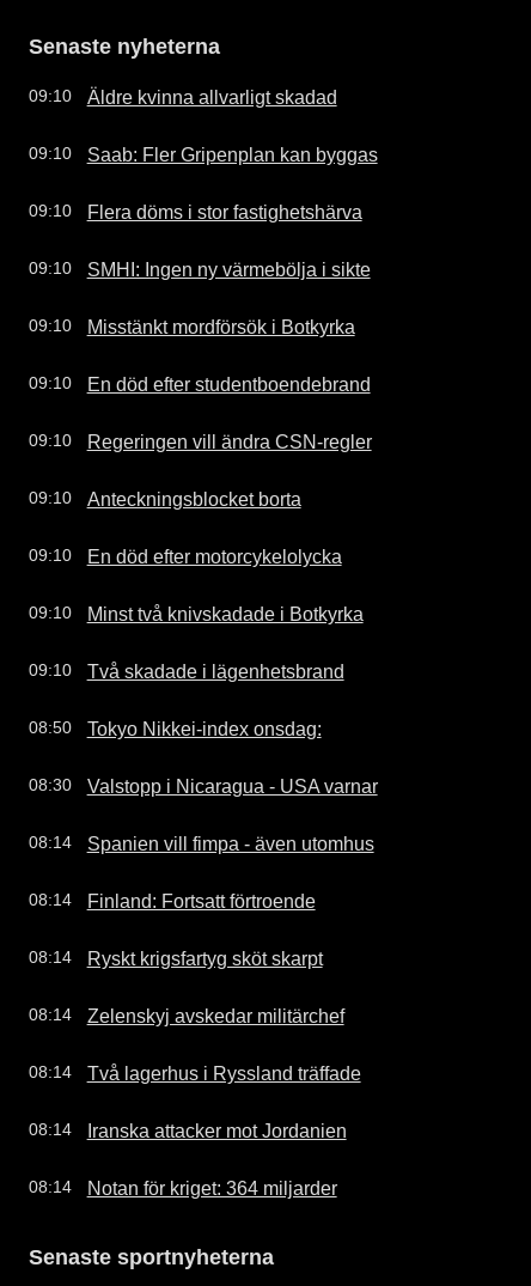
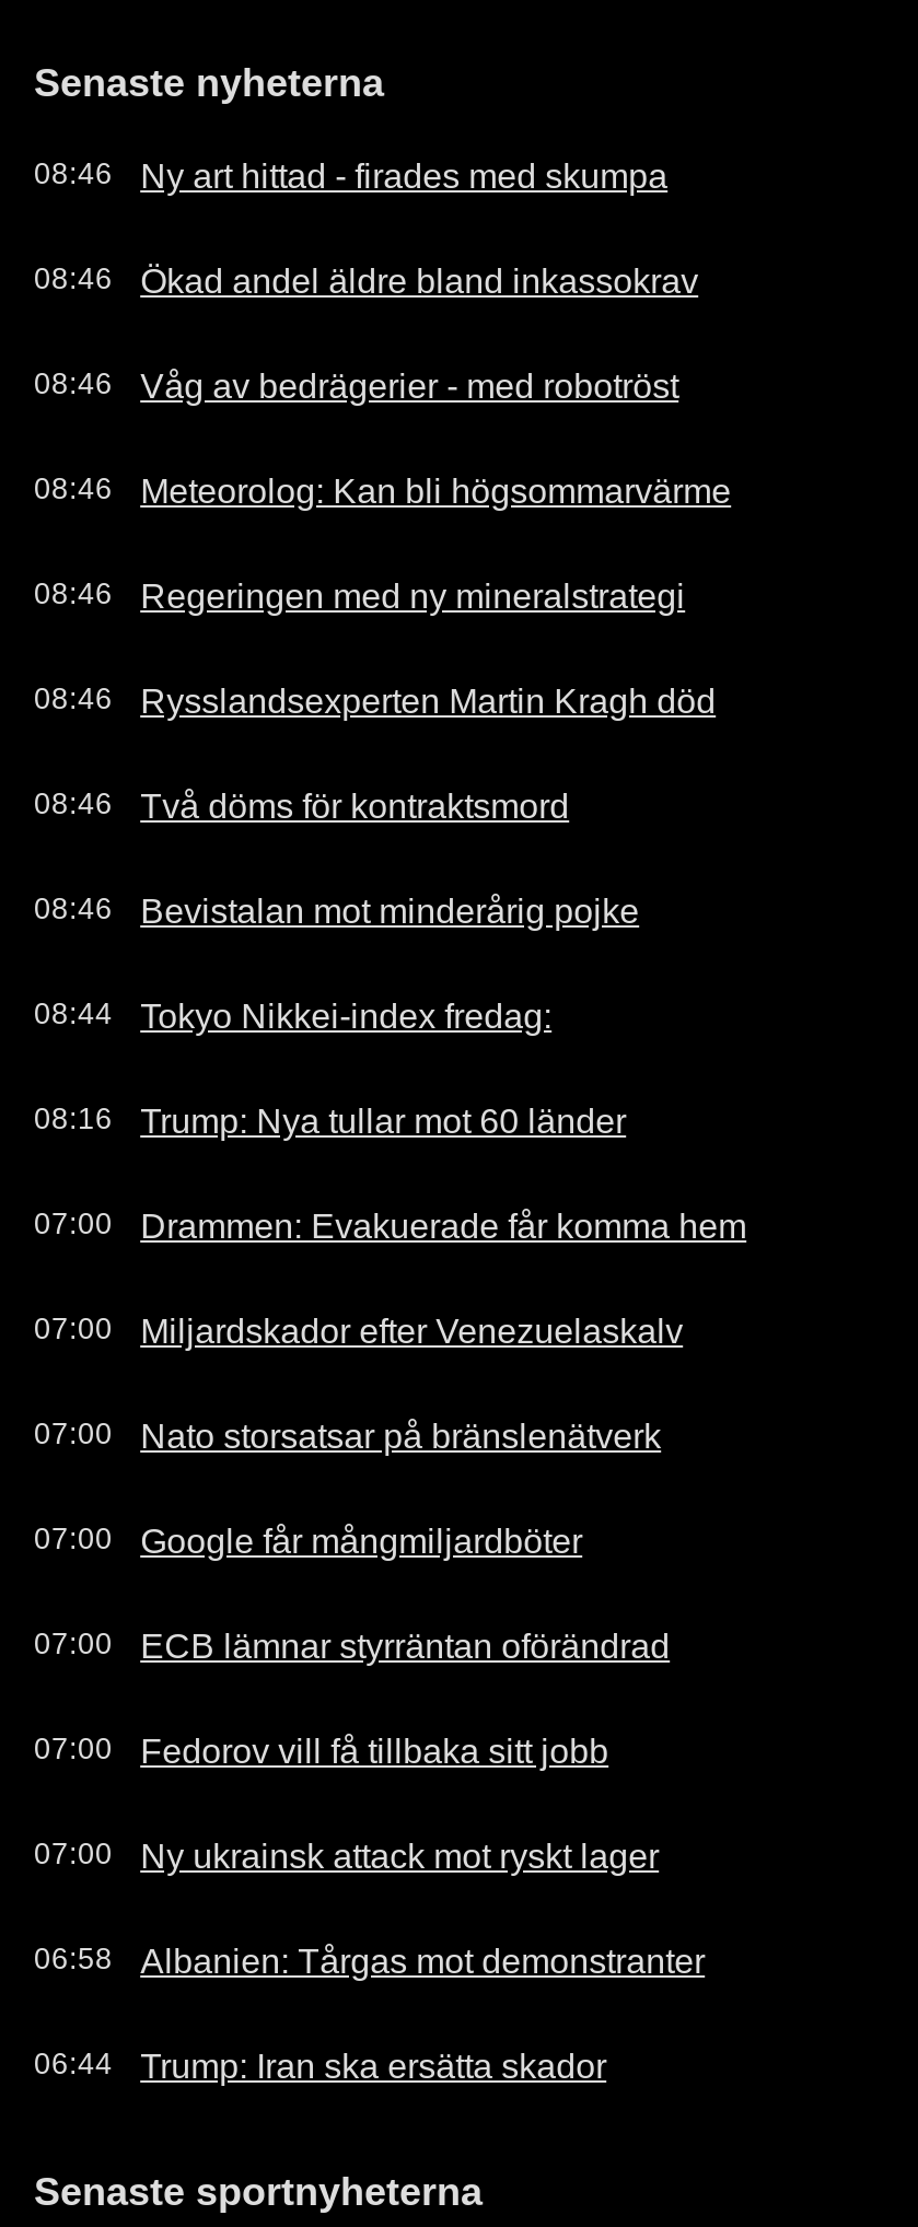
[29,86,377,1199] 09:10 | Äldre kvinna allvarligt skadad | 09:10 | Saab: Fler Gripenplan kan byggas | 09:10 | Flera döms i stor fastighetshärva | 09:10 | SMHI: Ingen ny värmebölja i sikte | 09:10 | Misstänkt mordförsök i Botkyrka | 09:10 | En död efter studentboendebrand | 09:10 | Regeringen vill ändra CSN-regler | 09:10 | Anteckningsblocket borta | 09:10 | En död efter motorcykelolycka | 09:10 | Minst två knivskadade i Botkyrka | 09:10 | Två skadade i lägenhetsbrand | 08:50 | Tokyo Nikkei-index onsdag: | 08:30 | Valstopp i Nicaragua - USA varnar | 08:14 | Spanien vill fimpa - även utomhus | 08:14 | Finland: Fortsatt förtroende | 08:14 | Ryskt krigsfartyg sköt skarpt | 08:14 | Zelenskyj avskedar militärchef | 08:14 | Två lagerhus i Ryssland träffade | 08:14 | Iranska attacker mot Jordanien | 08:14 | Notan för kriget: 364 miljarder -> [34,155,746,2085] 08:46 | Ny art hittad - firades med skumpa | 08:46 | Ökad andel äldre bland inkassokrav | 08:46 | Våg av bedrägerier - med robotröst | 08:46 | Meteorolog: Kan bli högsommarvärme | 08:46 | Regeringen med ny mineralstrategi | 08:46 | Rysslandsexperten Martin Kragh död | 08:46 | Två döms för kontraktsmord | 08:46 | Bevistalan mot minderårig pojke | 08:44 | Tokyo Nikkei-index fredag: | 08:16 | Trump: Nya tullar mot 60 länder | 07:00 | Drammen: Evakuerade får komma hem | 07:00 | Miljardskador efter Venezuelaskalv | 07:00 | Nato storsatsar på bränslenätverk | 07:00 | Google får mångmiljardböter | 07:00 | ECB lämnar styrräntan oförändrad | 07:00 | Fedorov vill få tillbaka sitt jobb | 07:00 | Ny ukrainsk attack mot ryskt lager | 06:58 | Albanien: Tårgas mot demonstranter | 06:44 | Trump: Iran ska ersätta skador

